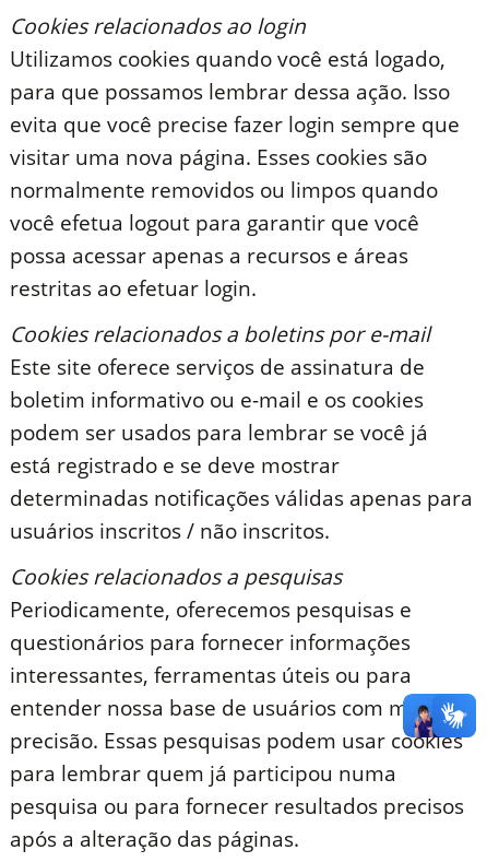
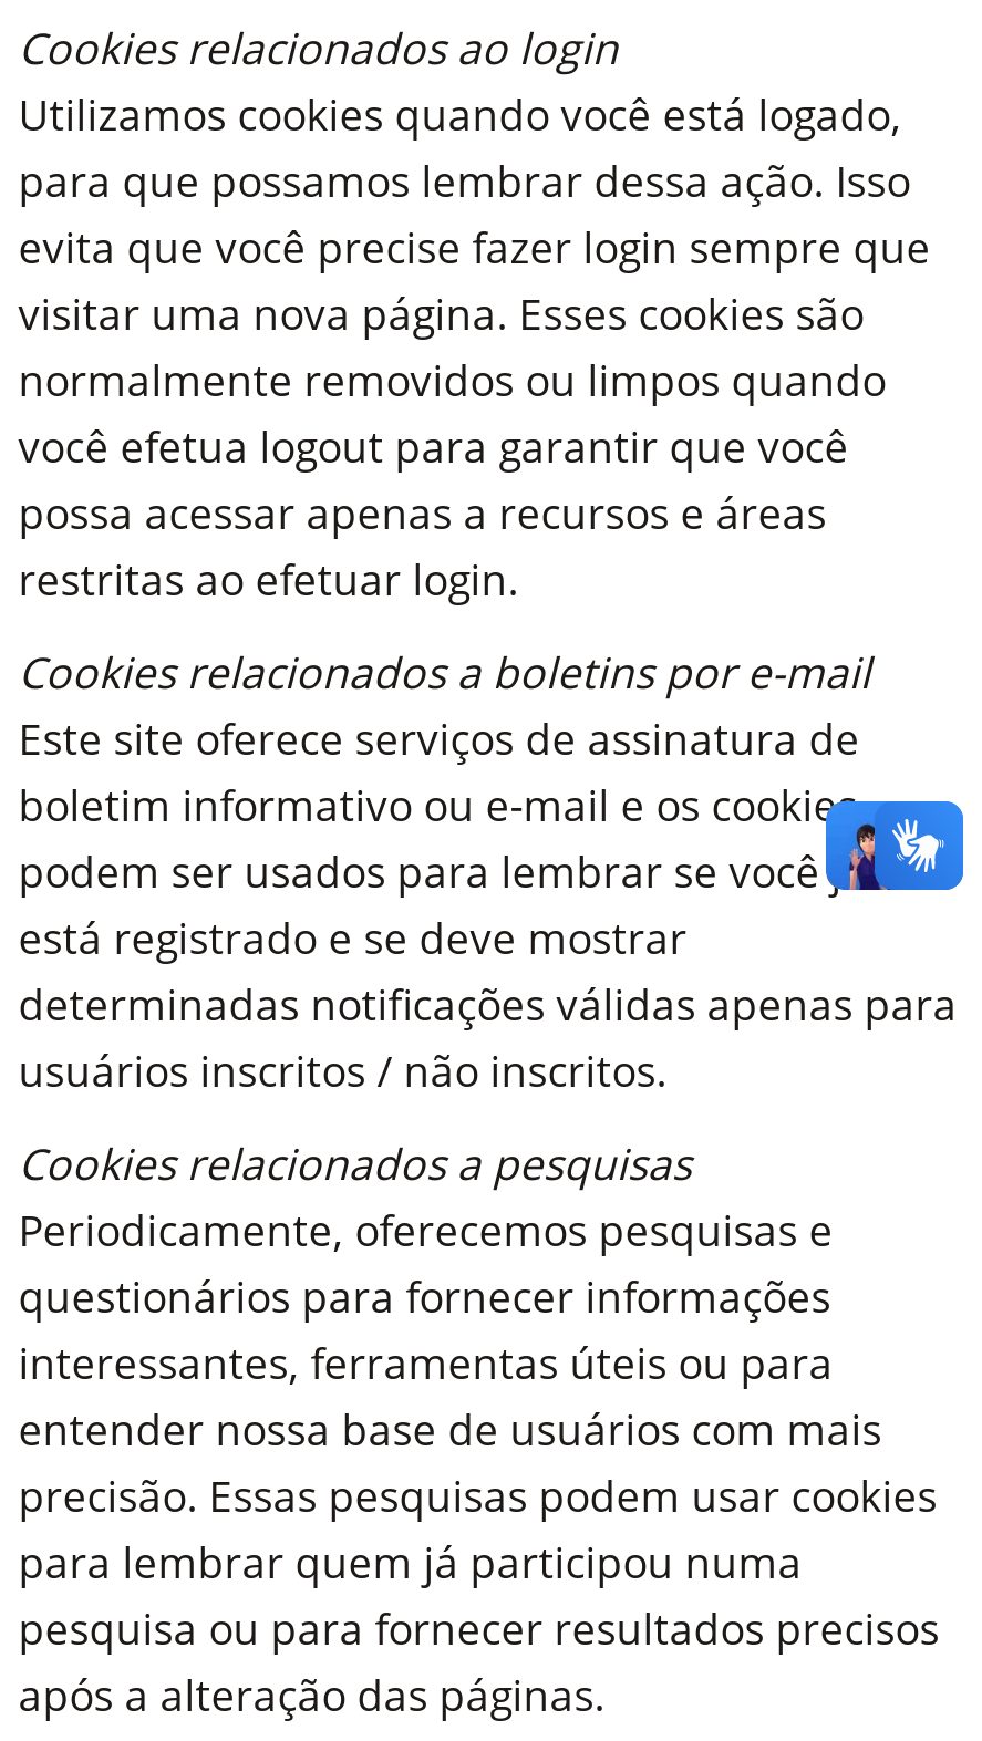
none -> [866,799,965,892] [image]
[440,693,477,739] [image] -> none

